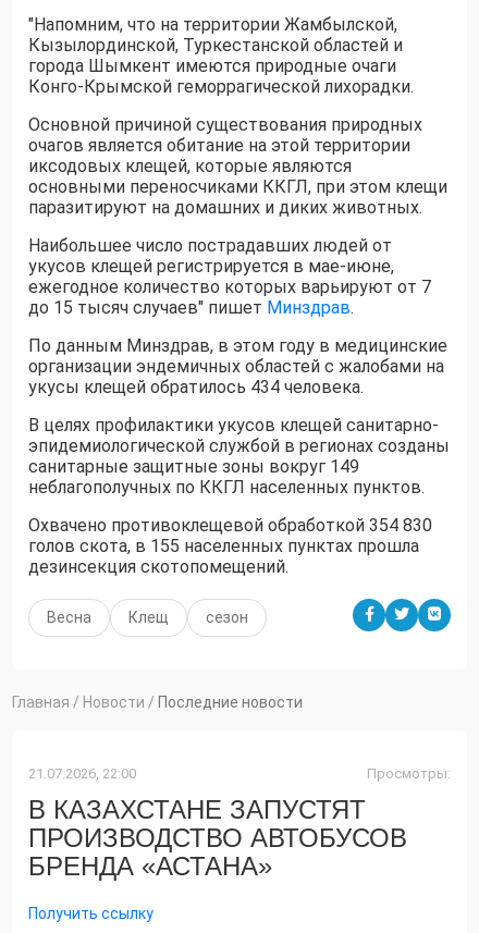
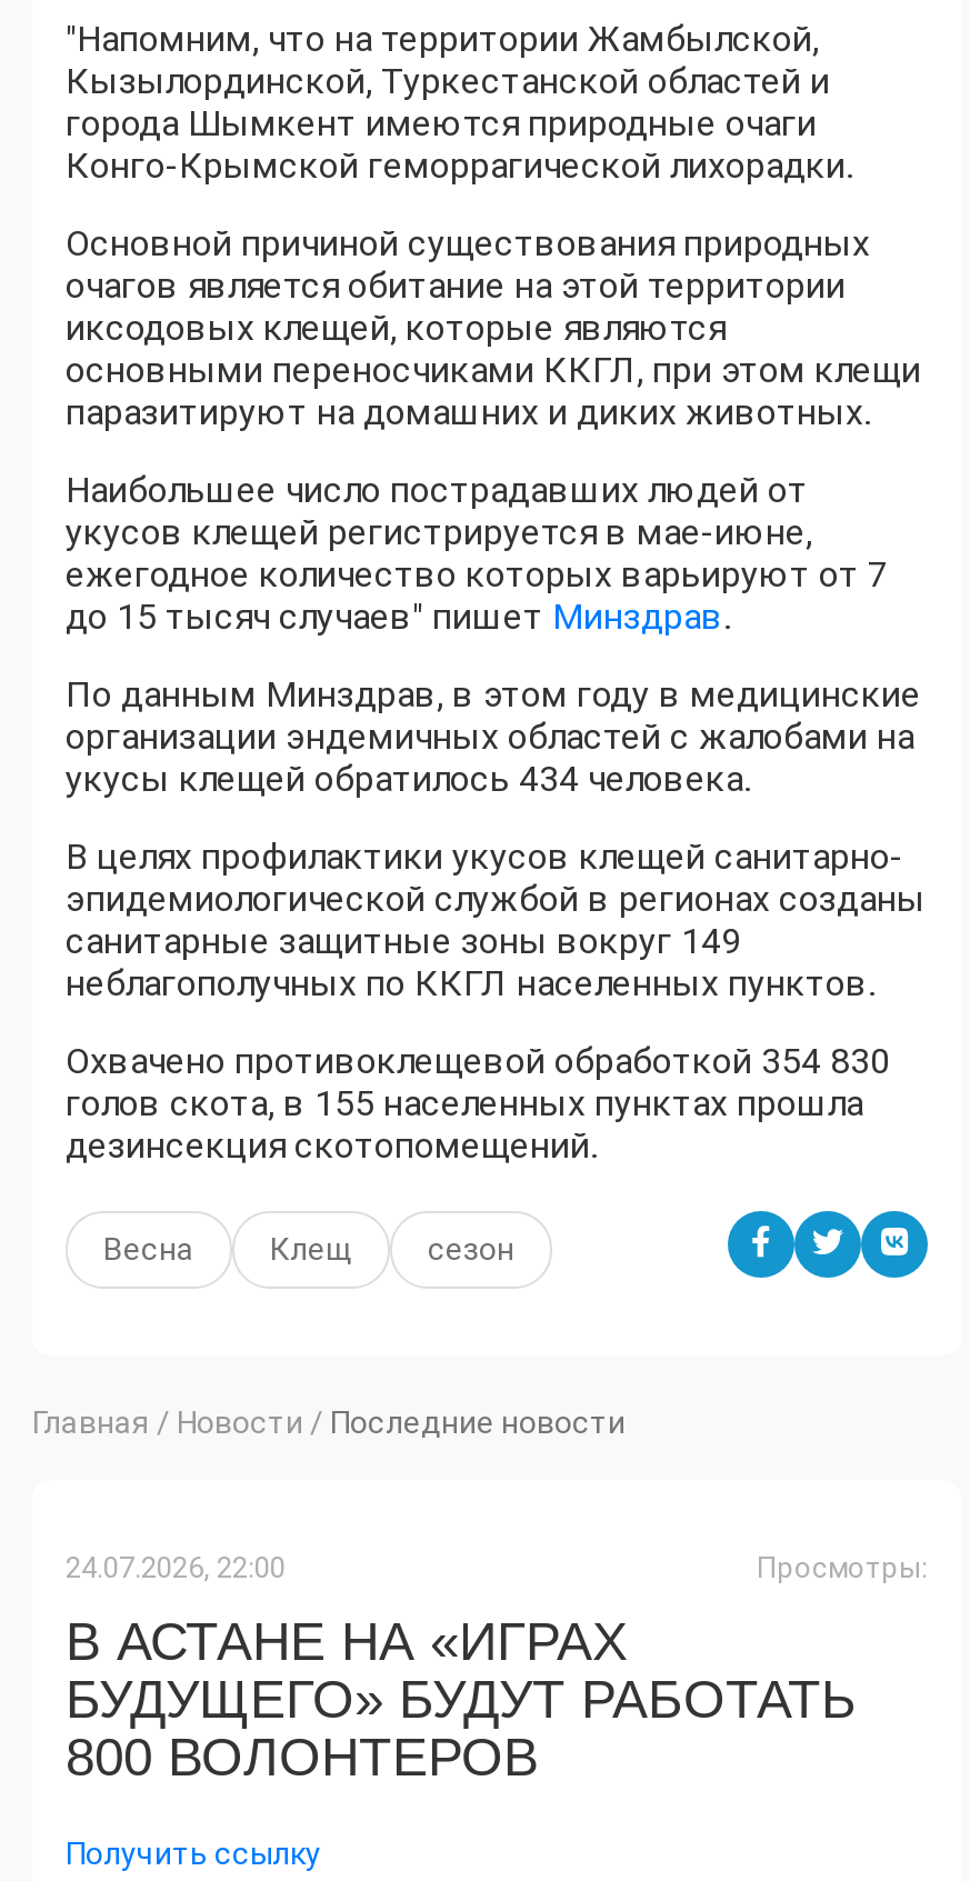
[28,765,136,781] 21.07.2026, 22:00 -> [66,1551,286,1584] 24.07.2026, 22:00
[28,795,407,881] В КАЗАХСТАНЕ ЗАПУСТЯТ | ПРОИЗВОДСТВО АВТОБУСОВ | БРЕНДА «АСТАНА» -> [66,1611,857,1786] В АСТАНЕ НА «ИГРАХ | БУДУЩЕГО» БУДУТ РАБОТАТЬ | 800 ВОЛОНТЕРОВ

